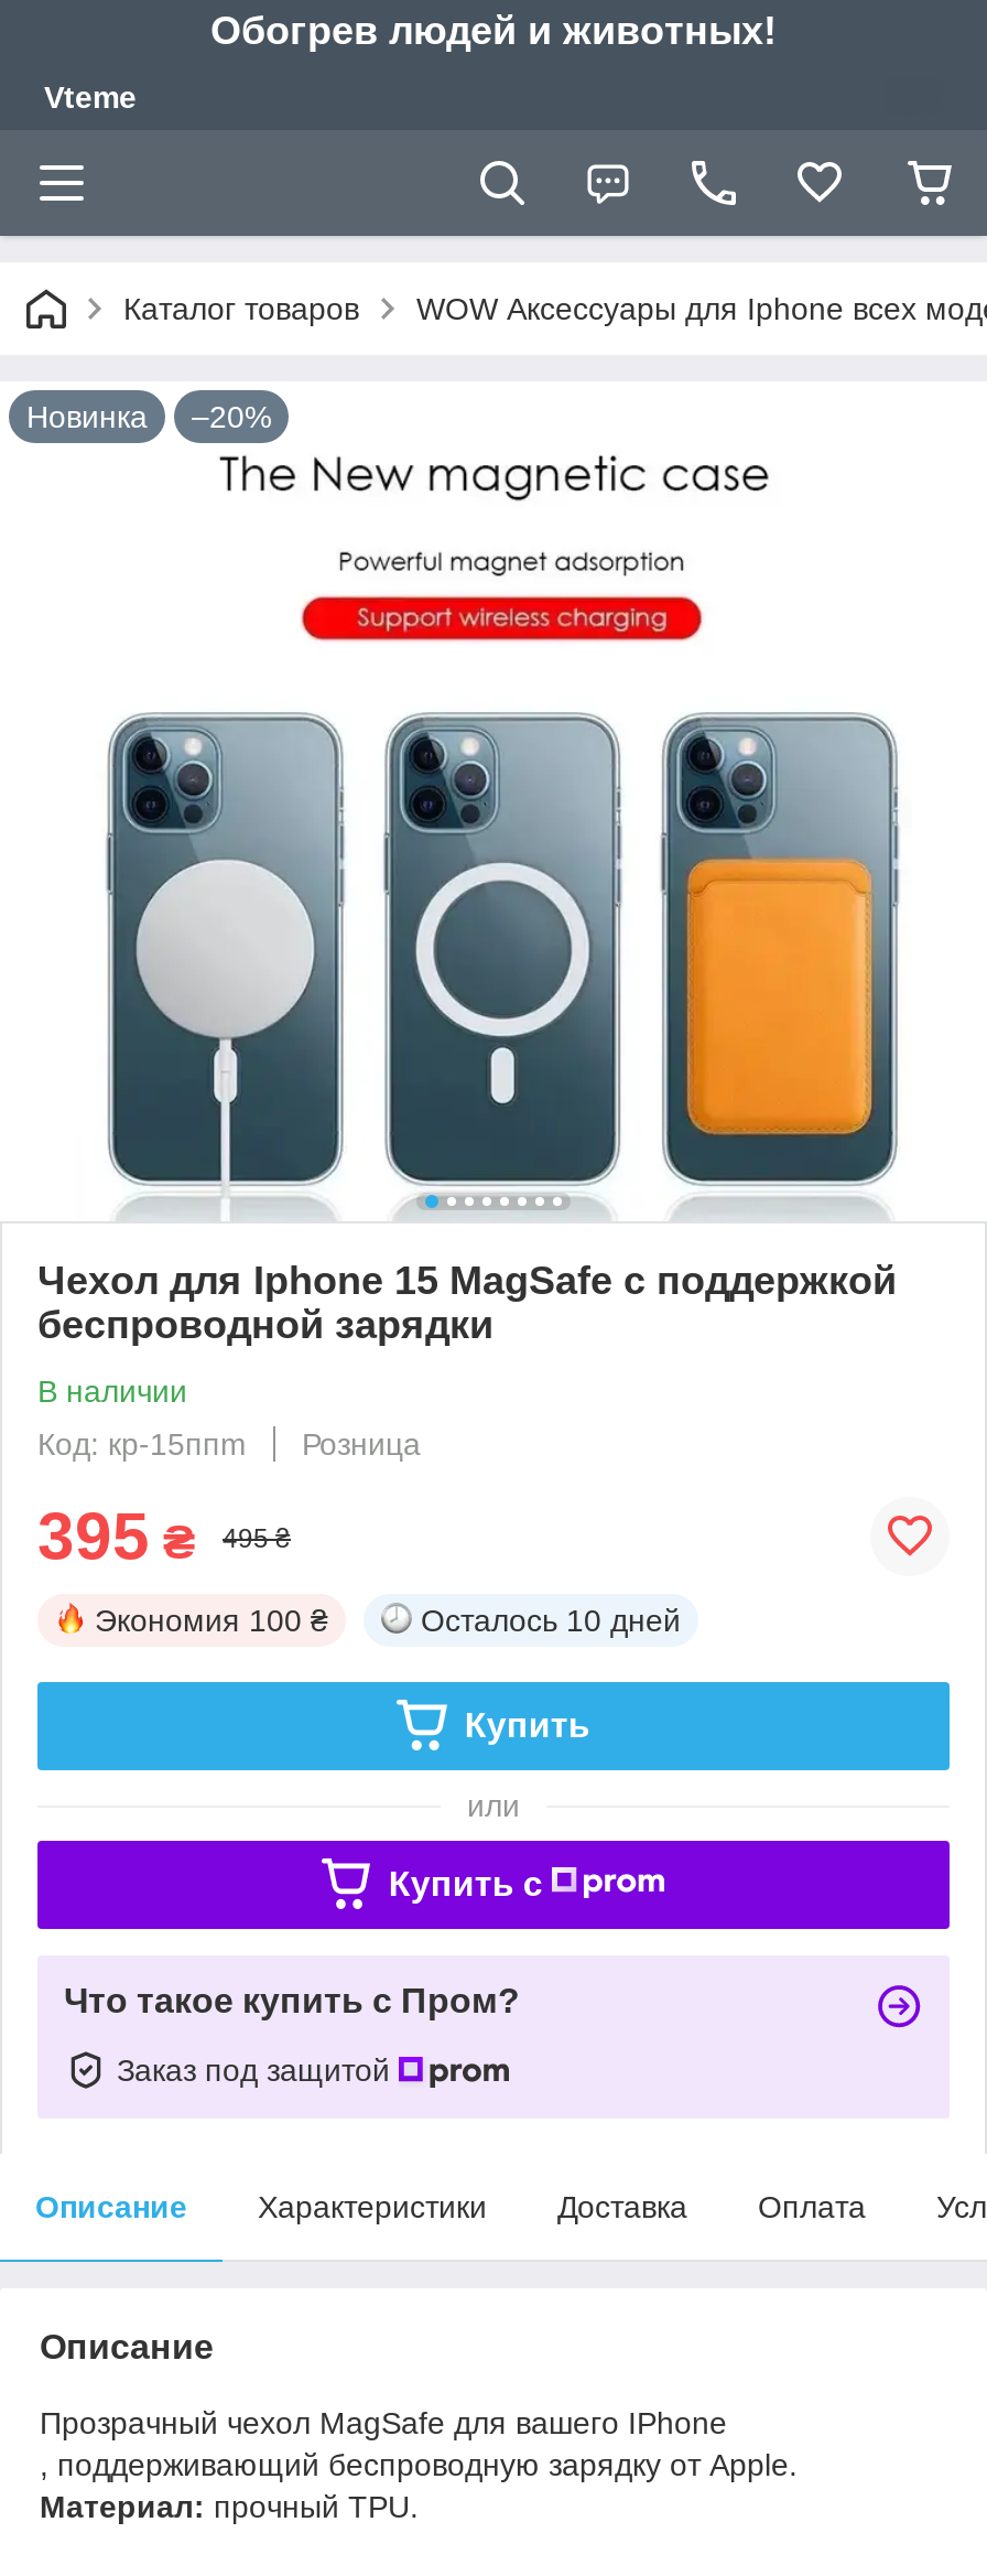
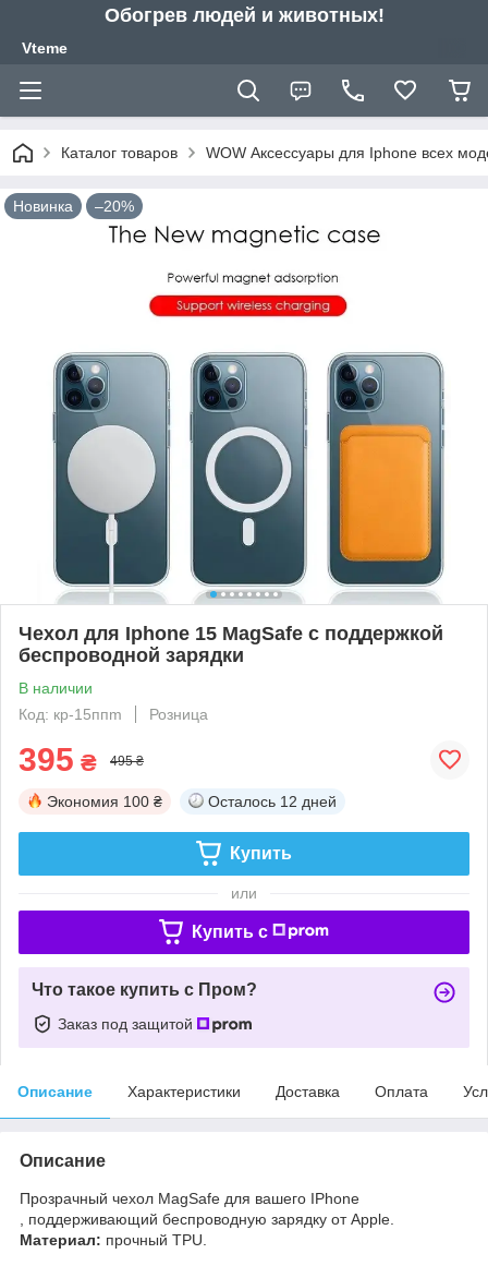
[421,1602,681,1638] Осталось 10 дней -> [208,793,337,810] Осталось 12 дней

